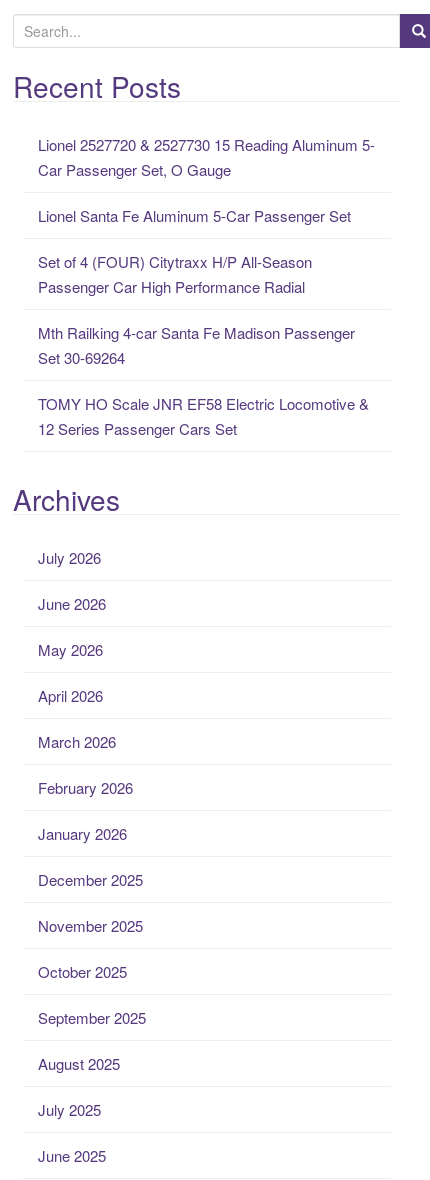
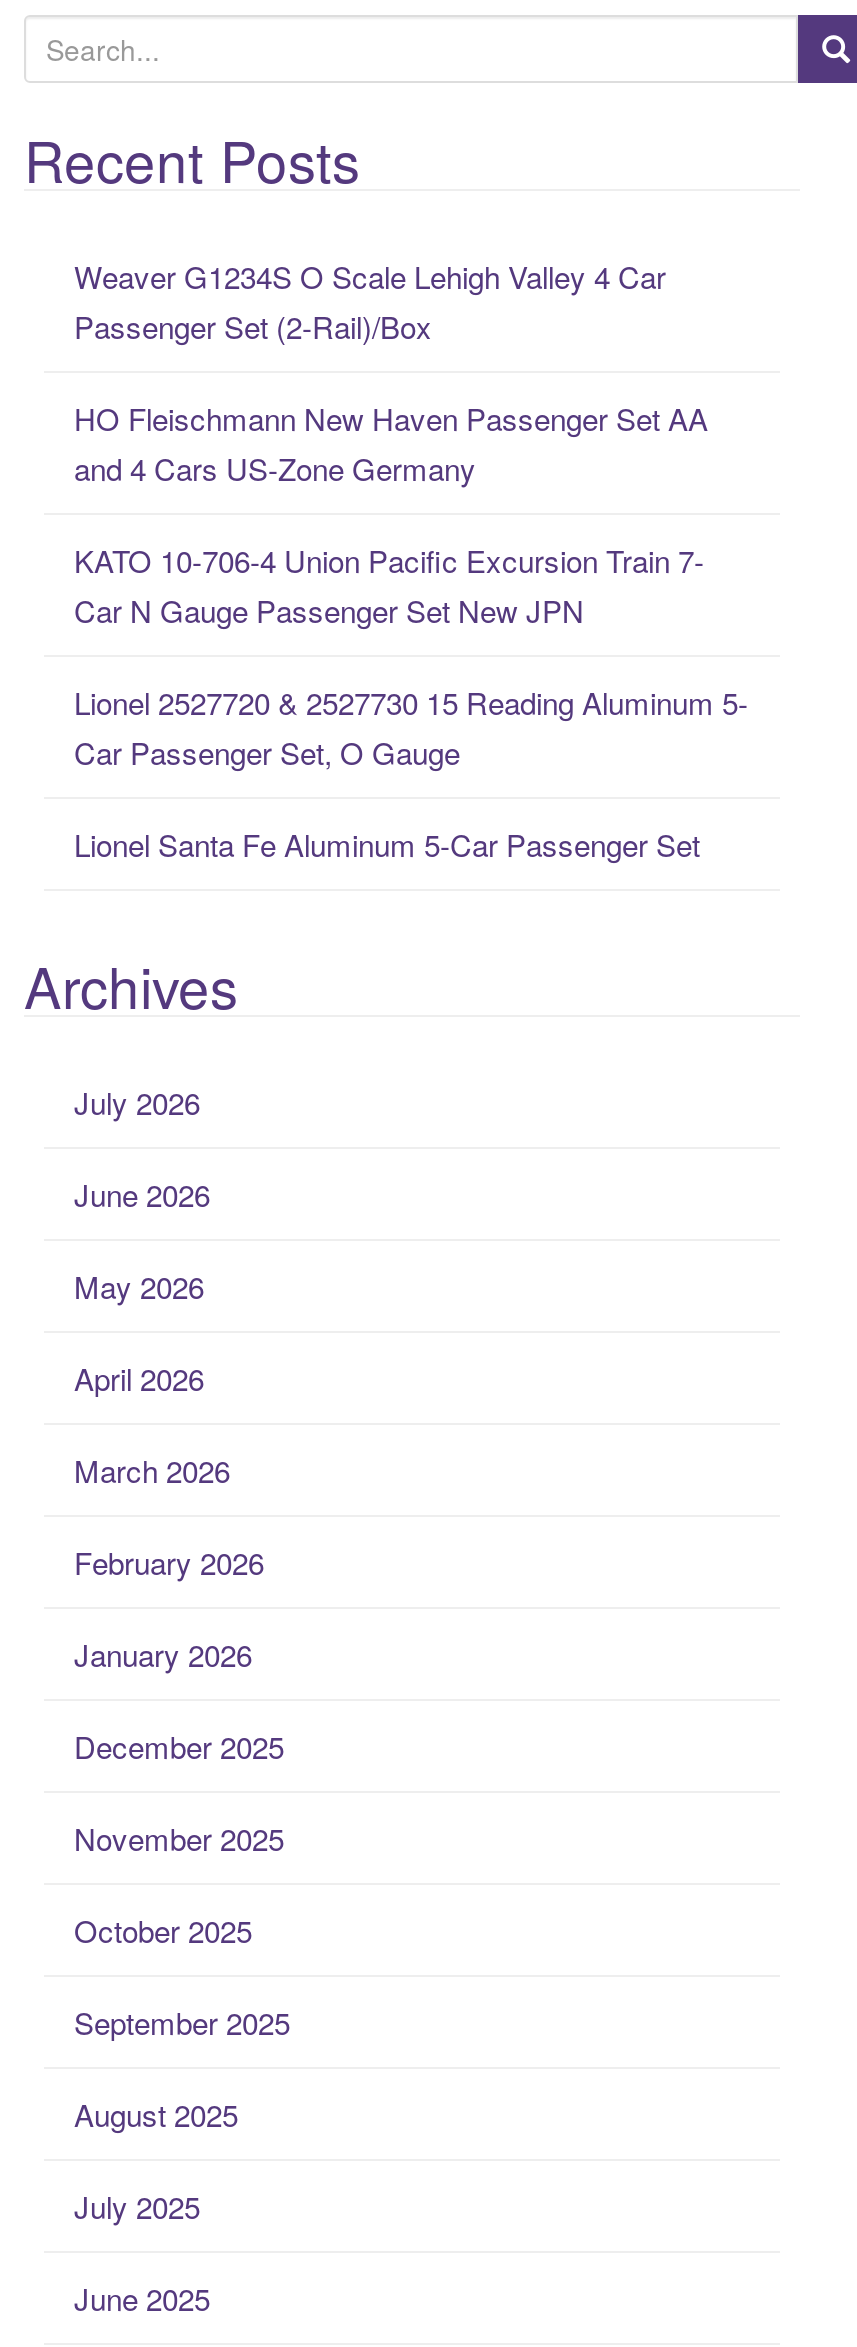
none -> [74,255,708,631] Weaver G1234S O Scale Lehigh Valley 4 Car | Passenger Set (2-Rail)/Box | HO Fleischmann New Haven Passenger Set AA | and 4 Cars US-Zone Germany | KATO 10-706-4 Union Pacific Excursion Train 7- | Car N Gauge Passenger Set New JPN
moved [38,134,375,226] -> [74,681,748,865]: Lionel 2527720 & 2527730 15 Reading Aluminum 5- | Car Passenger Set, O Gauge | Lionel Santa Fe Aluminum 5-Car Passenger Set
[38,251,369,439] Set of 4 (FOUR) Citytraxx H/P All-Season | Passenger Car High Performance Radial | Mth Railking 4-car Santa Fe Madison Passenger | Set 30-69264 | TOMY HO Scale JNR EF58 Electric Locomotive & | 12 Series Passenger Cars Set -> none

